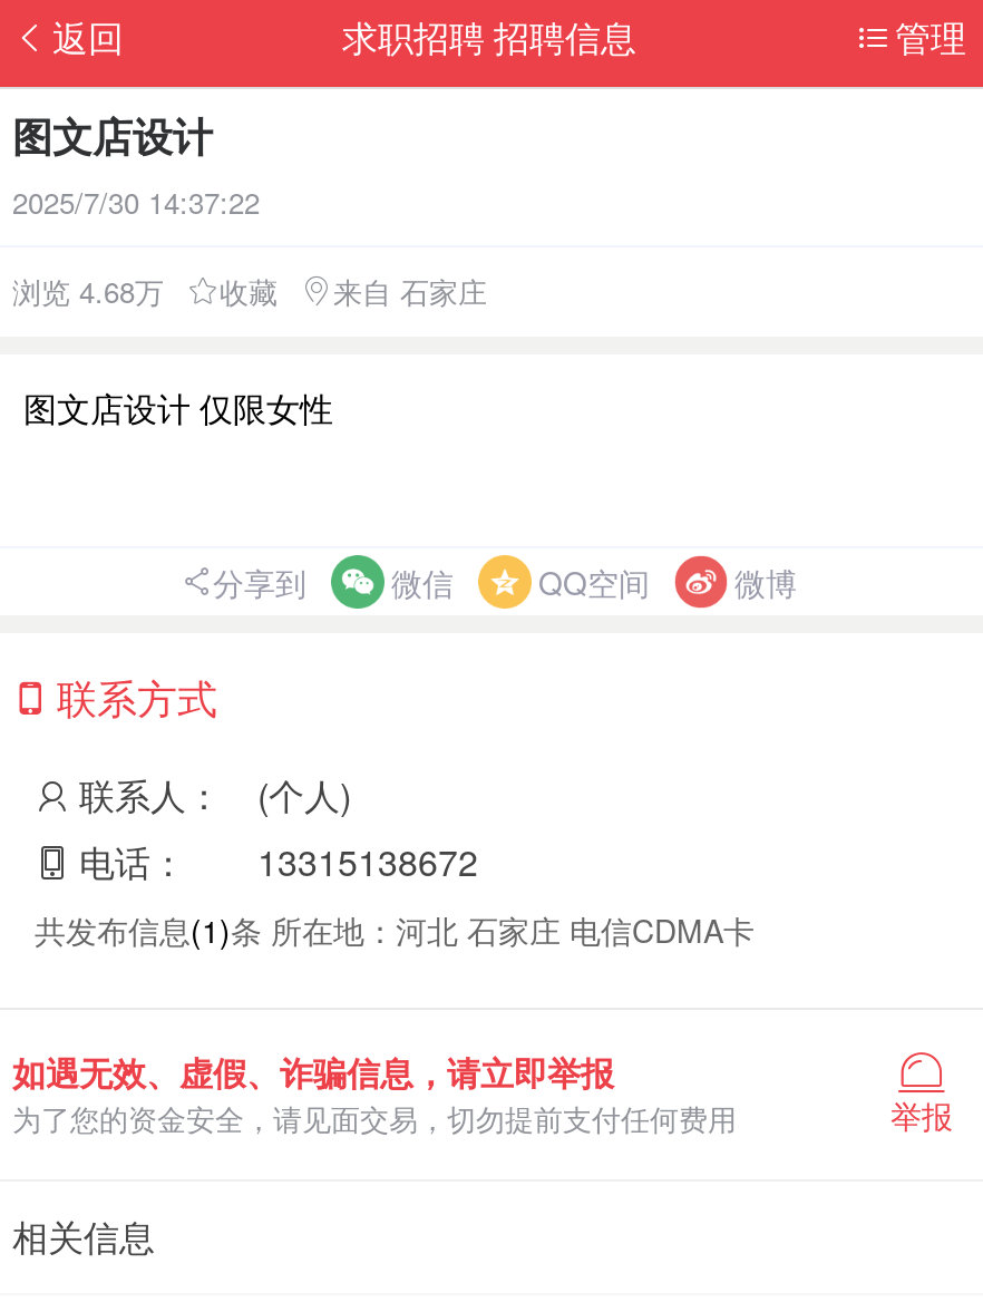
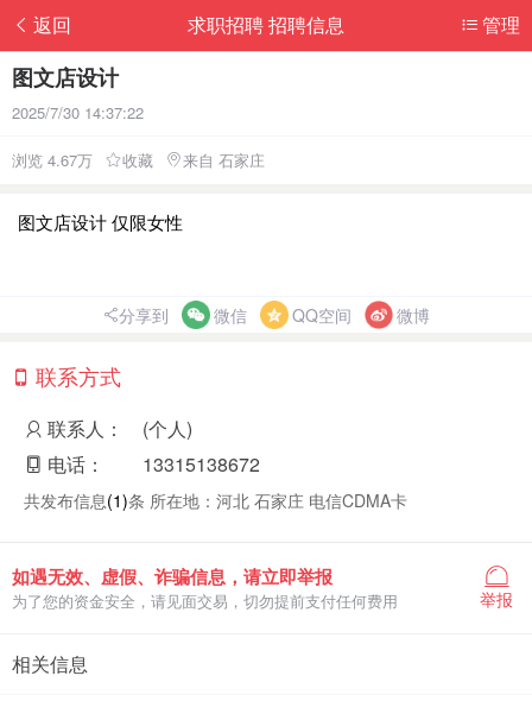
[12,270,487,312] 浏览 4.68万 收藏 来自 石家庄 -> [12,149,265,171] 浏览 4.67万 收藏 来自 石家庄

